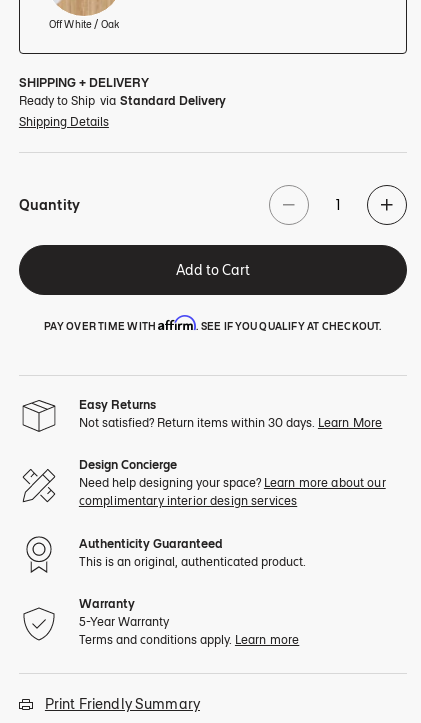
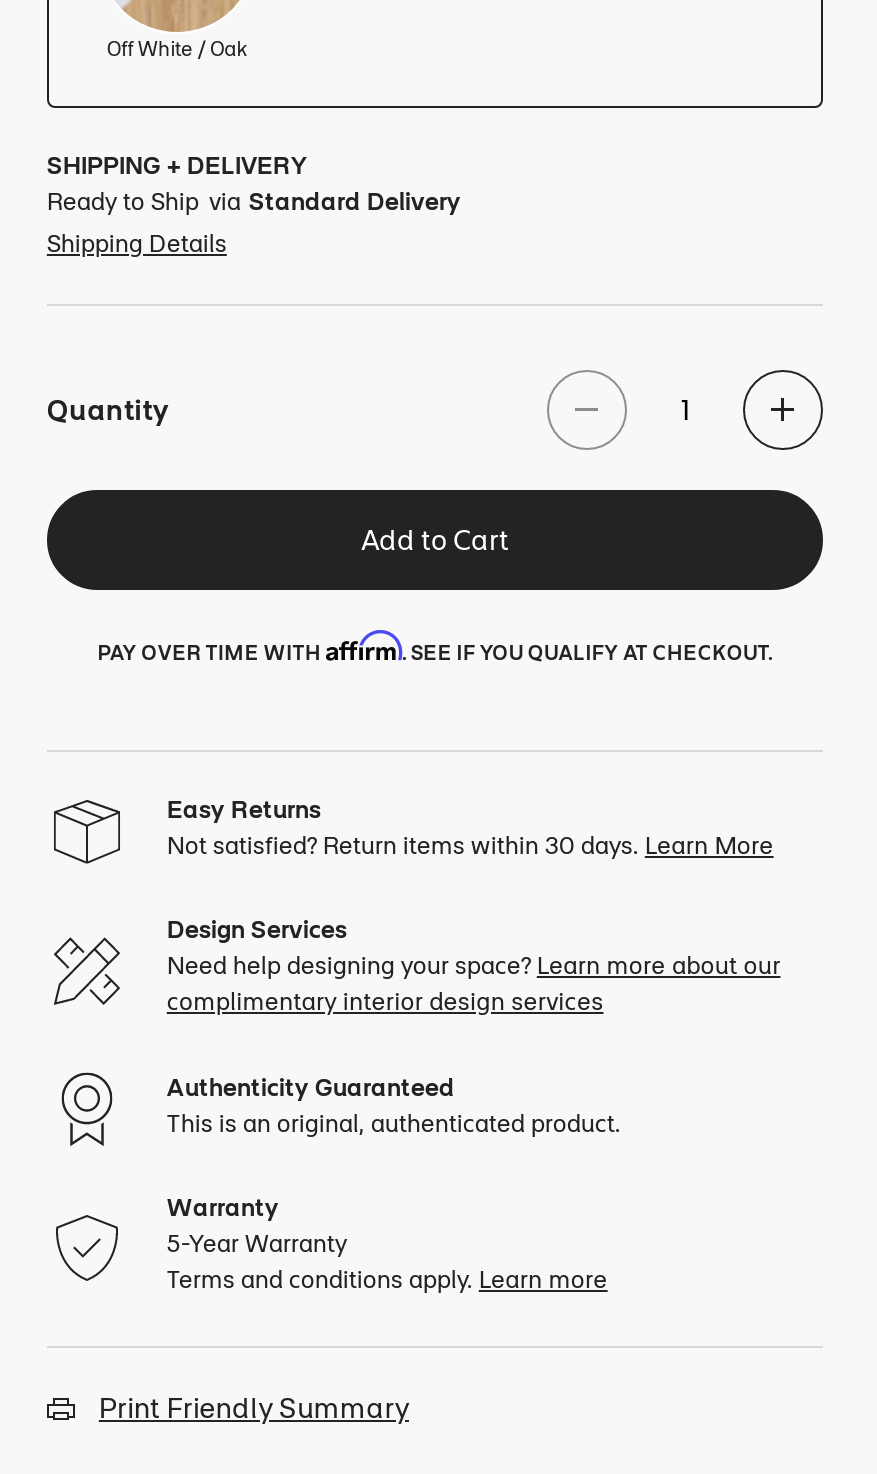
[79,457,177,472] Design Concierge -> [167,914,347,944] Design Services

